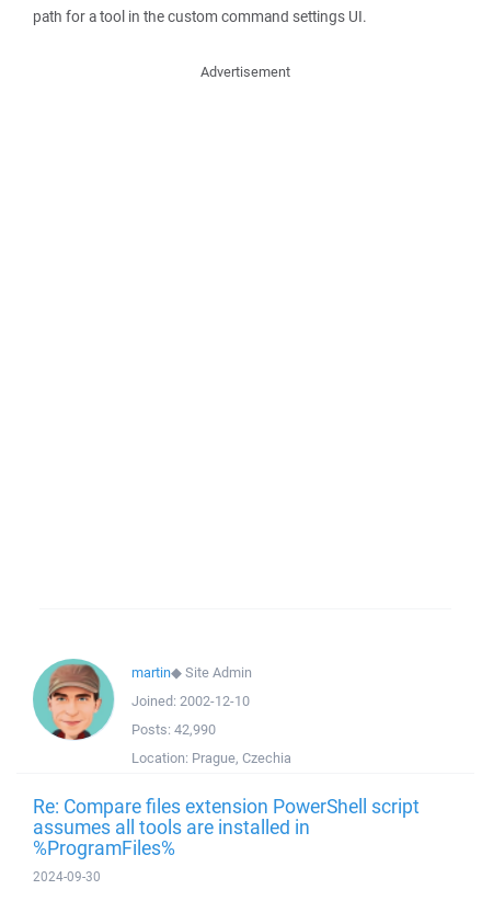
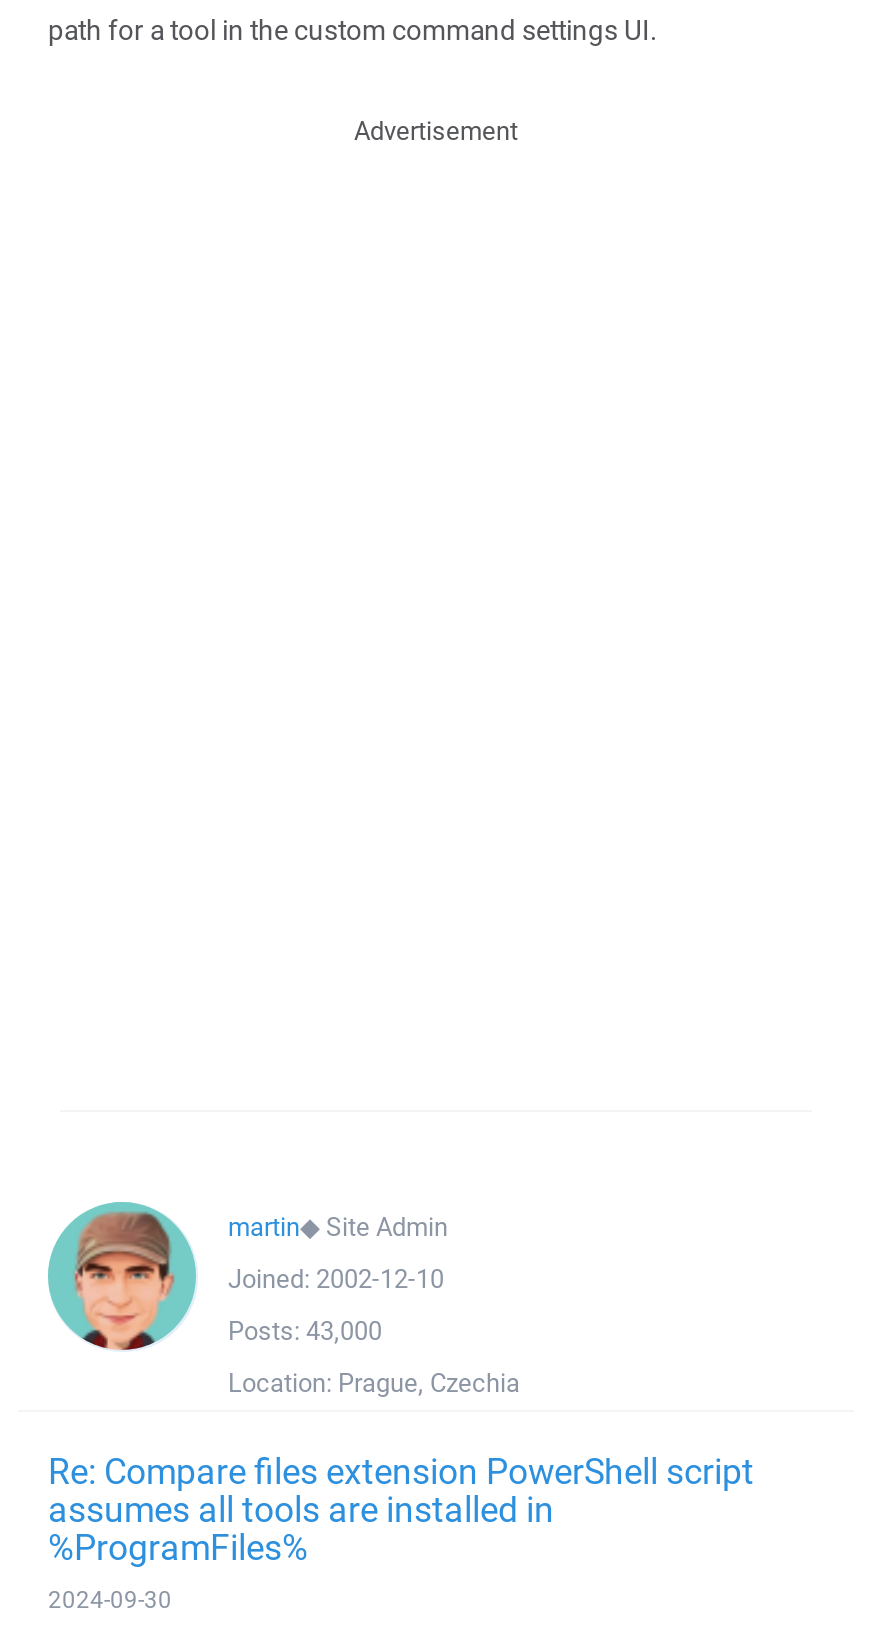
[131,720,216,739] Posts: 42,990 -> [228,1314,382,1348] Posts: 43,000

